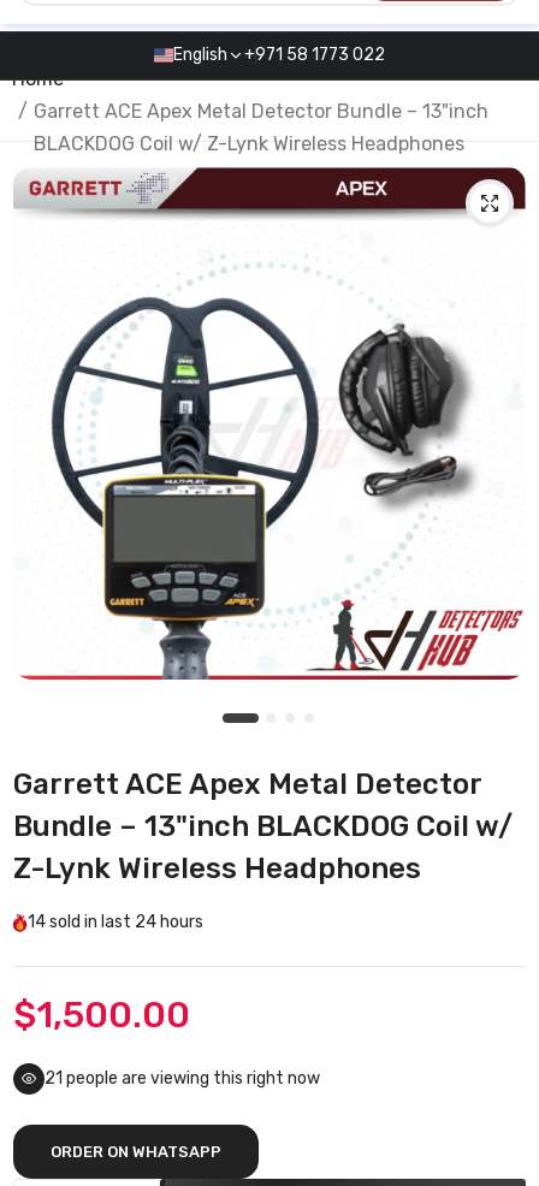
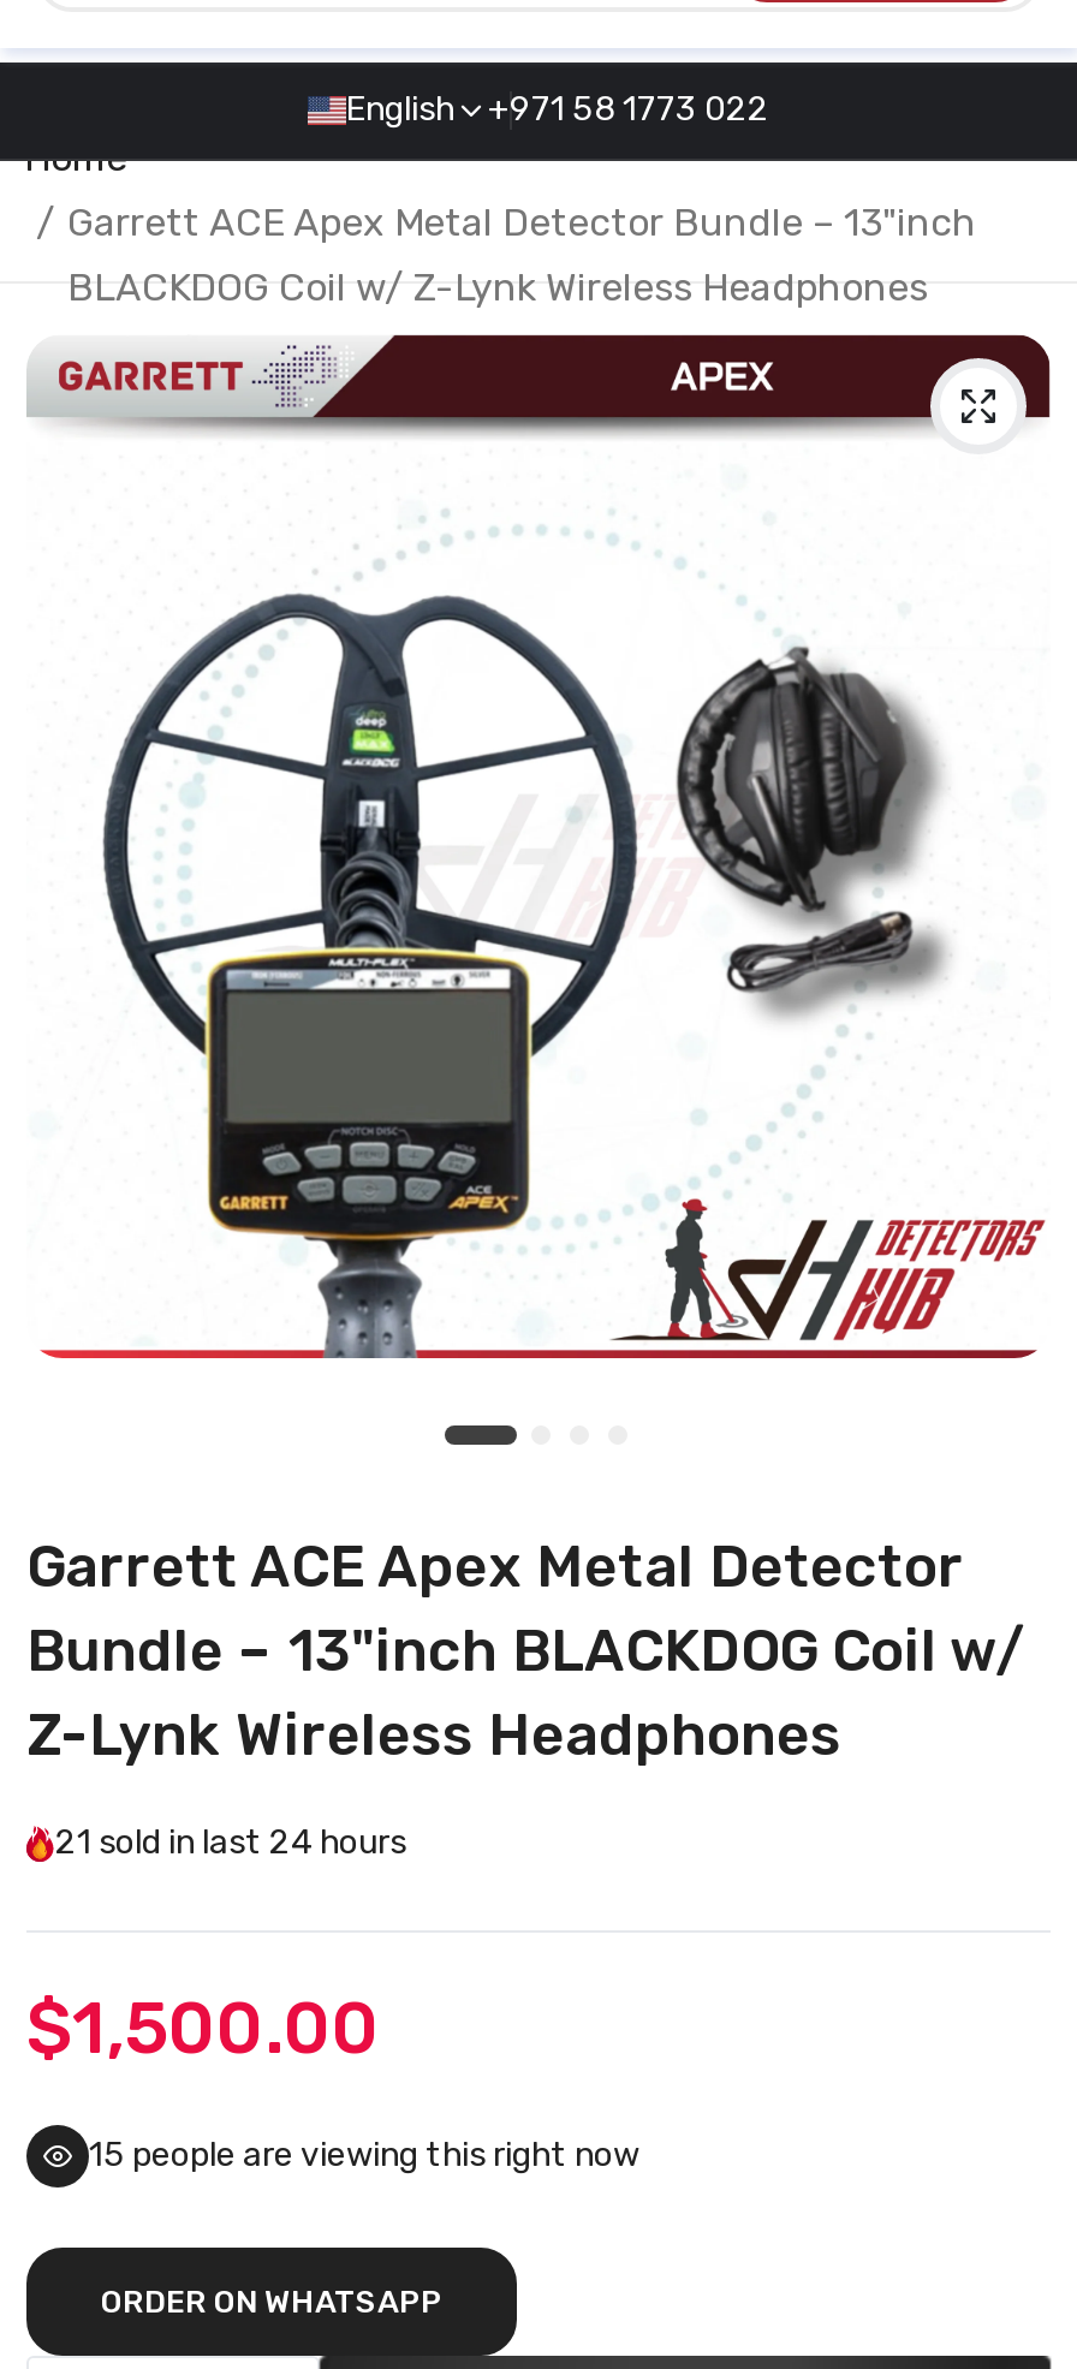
[28,912,203,932] 14 sold in last 24 hours -> [55,1822,406,1863] 21 sold in last 24 hours
[45,1068,320,1089] 21 people are viewing this right now -> [89,2135,639,2175] 15 people are viewing this right now

